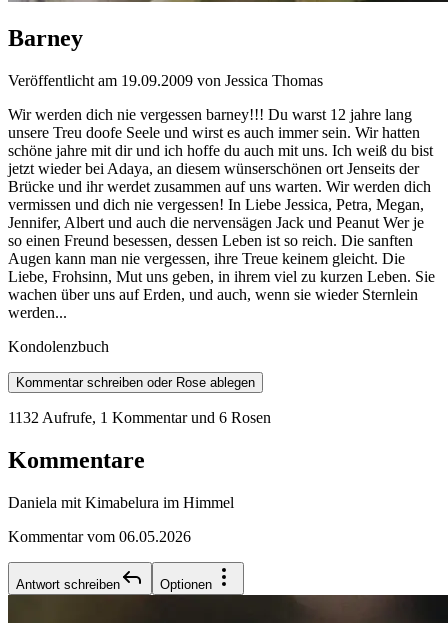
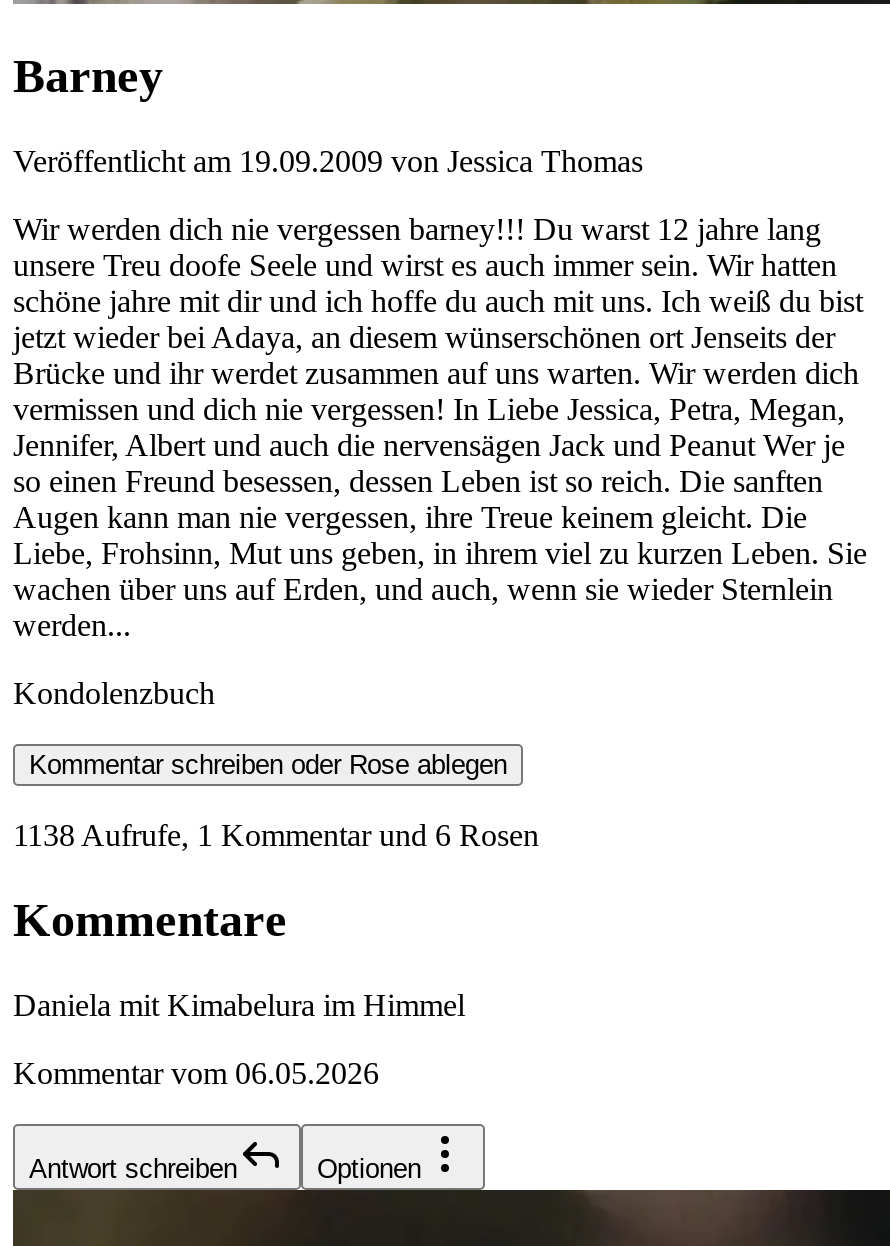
[8,409,271,426] 1132 Aufrufe, 1 Kommentar und 6 Rosen -> [13,819,539,853] 1138 Aufrufe, 1 Kommentar und 6 Rosen

